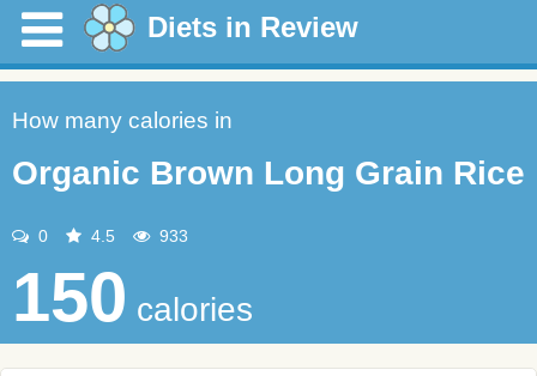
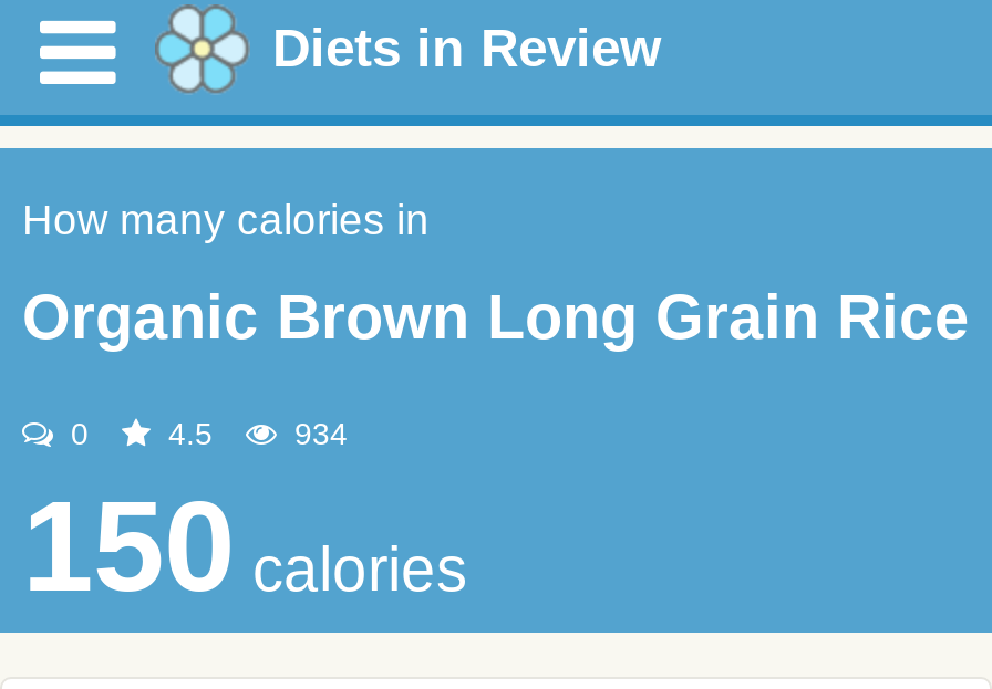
[155,226,188,245] 933 -> [286,416,348,451] 934

